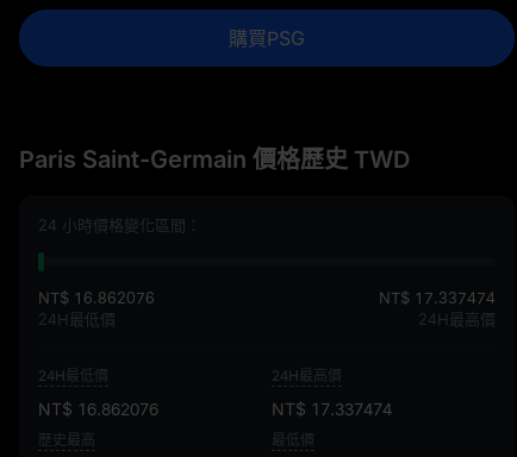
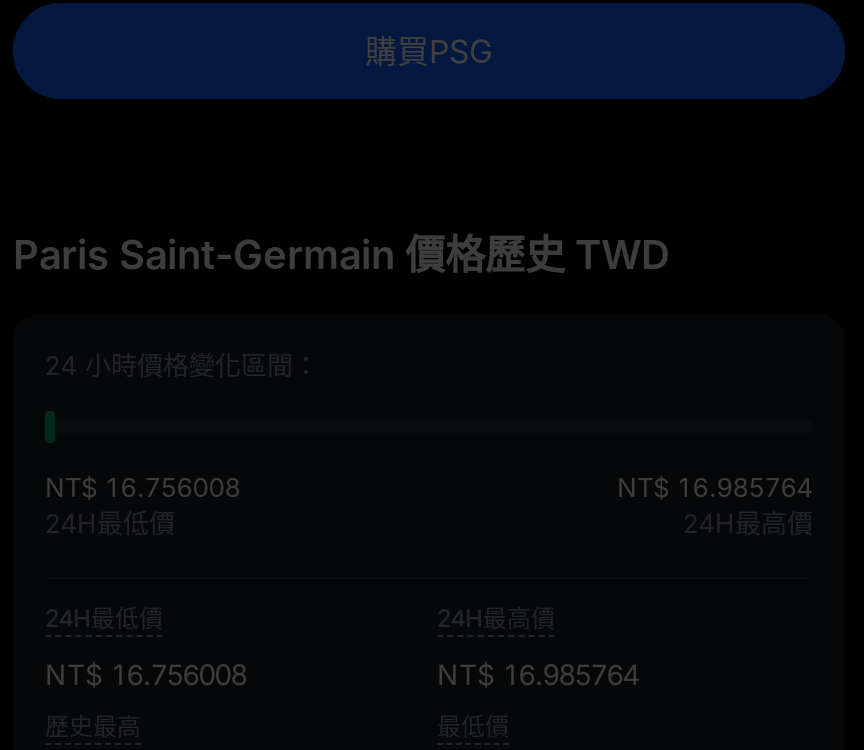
[38,288,155,307] NT$ 16.862076 -> [45,471,241,503] NT$ 16.756008
[379,288,496,307] NT$ 17.337474 -> [617,471,813,503] NT$ 16.985764
[38,399,158,419] NT$ 16.862076 -> [45,657,247,691] NT$ 16.756008
[272,399,392,419] NT$ 17.337474 -> [437,657,639,691] NT$ 16.985764

